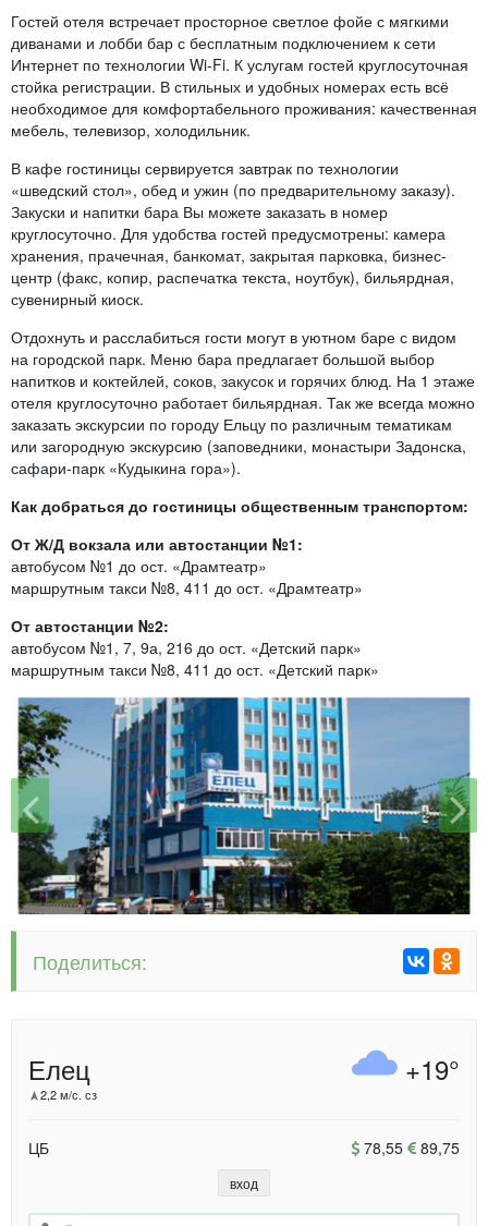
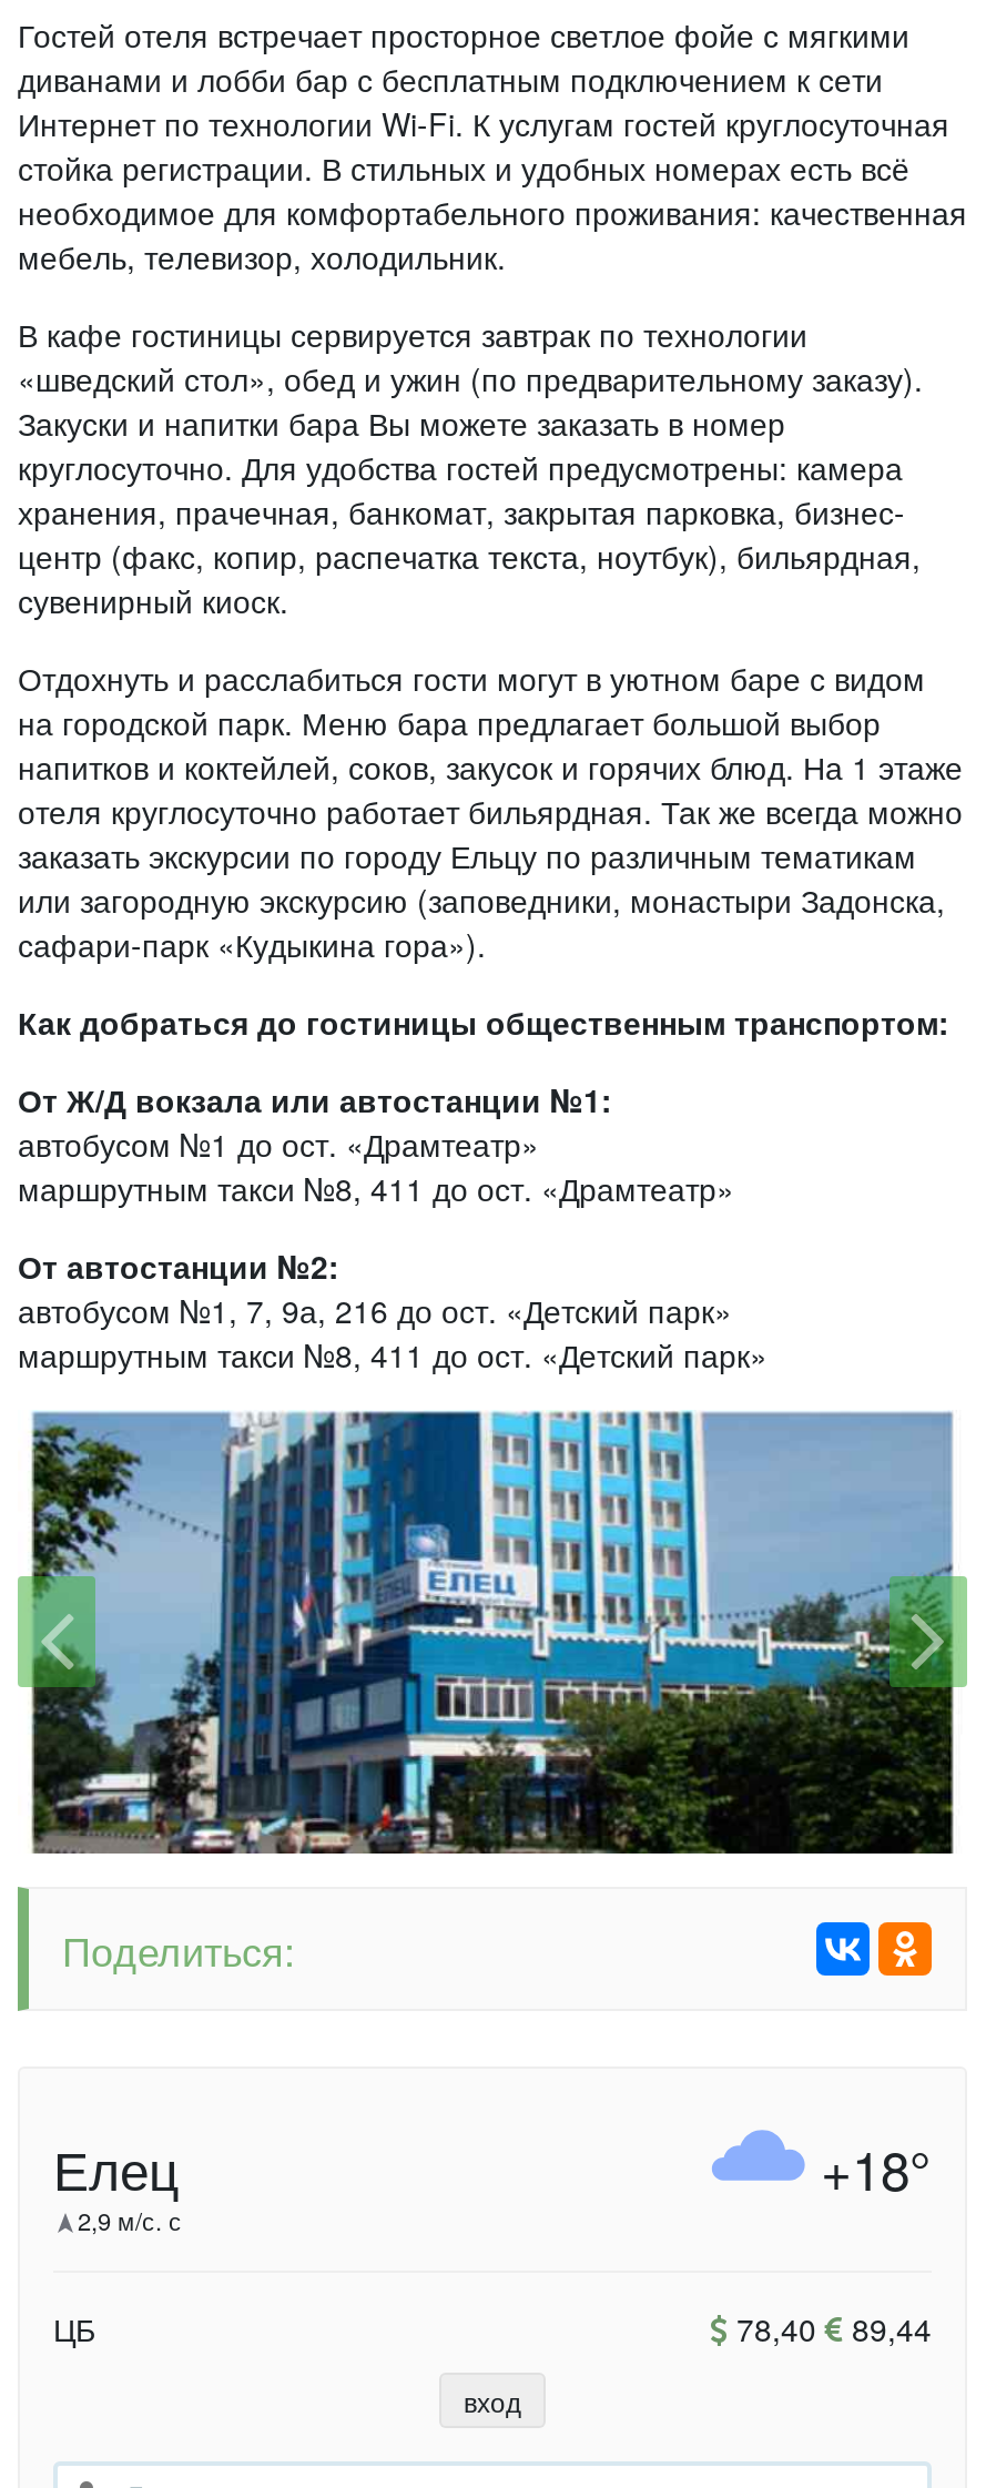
[405,1049,460,1087] +19° -> [821,2128,932,2205] +18°
[40,1085,97,1102] 2,2 м/с. сз -> [78,2201,182,2236] 2,9 м/с. с
[359,1136,460,1158] 78,55 89,75 -> [728,2305,932,2349] 78,40 89,44

